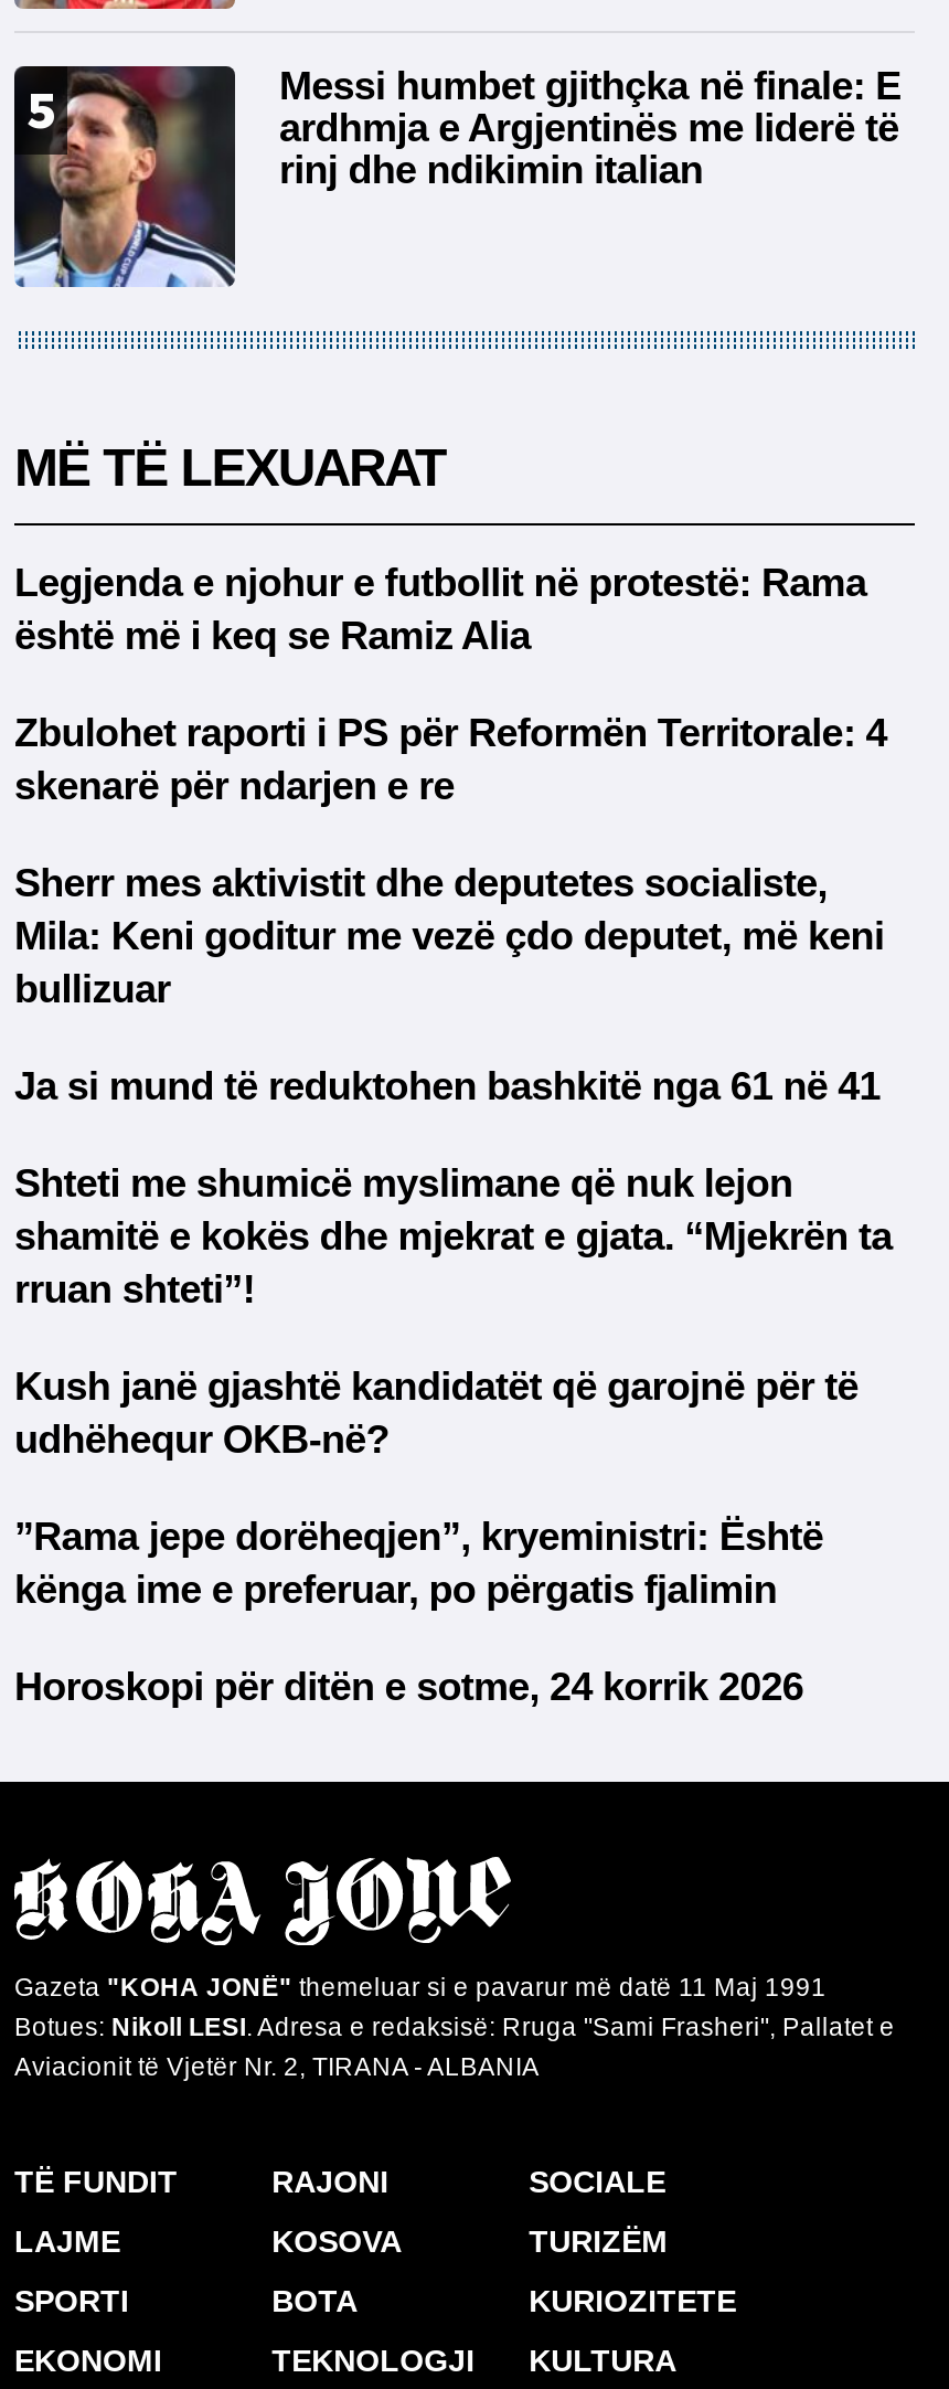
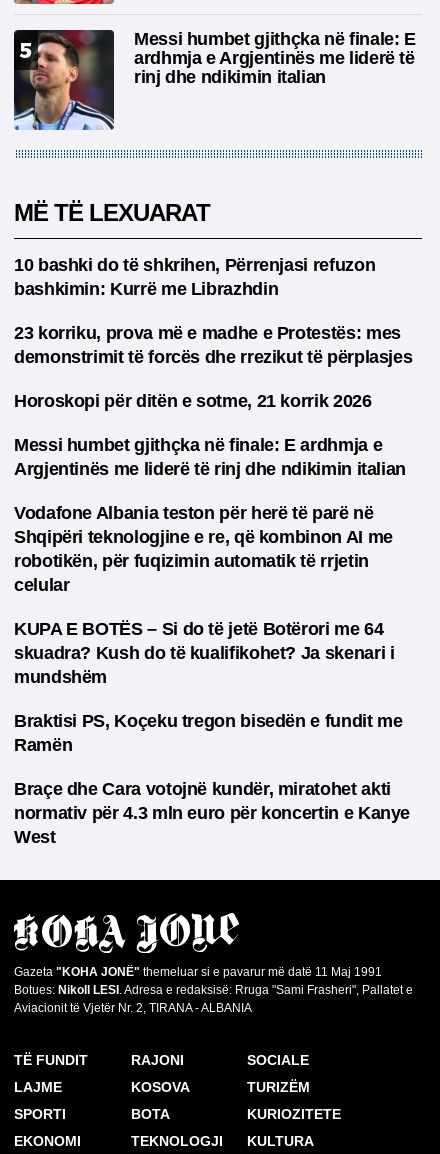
[14,562,866,659] Legjenda e njohur e futbollit në protestë: Rama | është më i keq se Ramiz Alia -> [14,255,375,299] 10 bashki do të shkrihen, Përrenjasi refuzon | bashkimin: Kurrë me Librazhdin
[14,712,887,809] Zbulohet raporti i PS për Reformën Territorale: 4 | skenarë për ndarjen e re -> [14,323,412,367] 23 korriku, prova më e madhe e Protestës: mes | demonstrimit të forcës dhe rrezikut të përplasjes
[14,862,884,1013] Sherr mes aktivistit dhe deputetes socialiste, | Mila: Keni goditur me vezë çdo deputet, më keni | bullizuar -> [14,391,371,411] Horoskopi për ditën e sotme, 21 korrik 2026
[14,1066,881,1110] Ja si mund të reduktohen bashkitë nga 61 në 41 -> [14,435,406,479] Messi humbet gjithçka në finale: E ardhmja e | Argjentinës me liderë të rinj dhe ndikimin italian
[14,1163,892,1313] Shteti me shumicë myslimane që nuk lejon | shamitë e kokës dhe mjekrat e gjata. “Mjekrën ta | rruan shteti”! -> [14,503,393,595] Vodafone Albania teston për herë të parë në | Shqipëri teknologjine e re, që kombinon AI me | robotikën, për fuqizimin automatik të rrjetin | celular
[14,1366,859,1463] Kush janë gjashtë kandidatët që garojnë për të | udhëhequr OKB-në? -> [14,619,394,687] KUPA E BOTËS – Si do të jetë Botërori me 64 | skuadra? Kush do të kualifikohet? Ja skenari i | mundshëm
[14,1516,823,1613] ”Rama jepe dorëheqjen”, kryeministri: Është | kënga ime e preferuar, po përgatis fjalimin -> [14,711,402,755] Braktisi PS, Koçeku tregon bisedën e fundit me | Ramën
[14,1666,803,1710] Horoskopi për ditën e sotme, 24 korrik 2026 -> [14,779,410,847] Braçe dhe Cara votojnë kundër, miratohet akti | normativ për 4.3 mln euro për koncertin e Kanye | West

